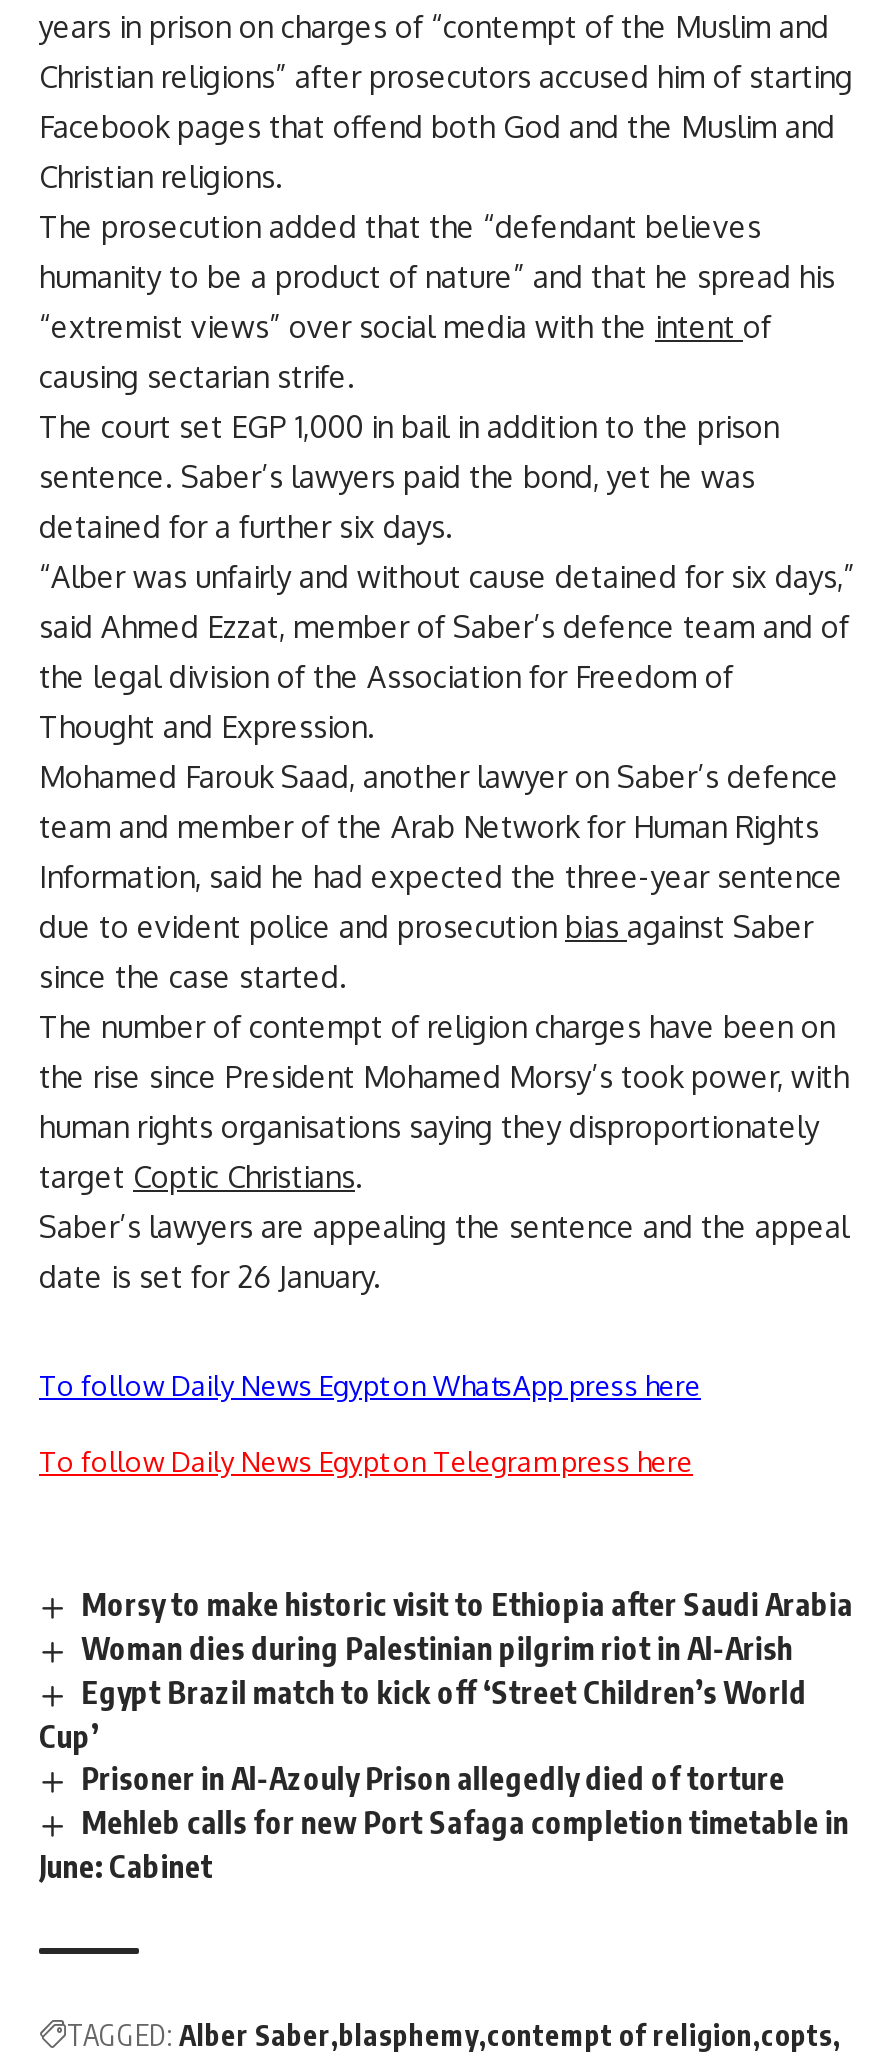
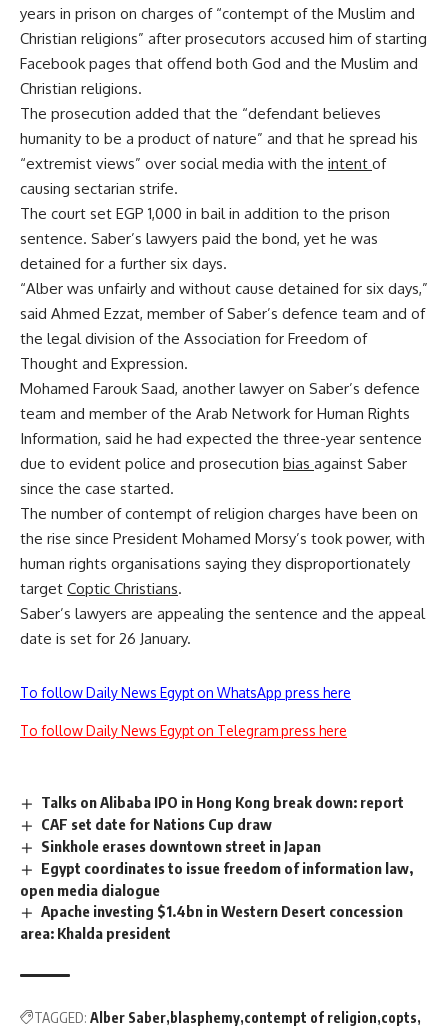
[39,1586,853,1883] Morsy to make historic visit to Ethiopia after Saudi Arabia | Woman dies during Palestinian pilgrim riot in Al-Arish | Egypt Brazil match to kick off ‘Street Children’s World | Cup’ | Prisoner in Al-Azouly Prison allegedly died of torture | Mehleb calls for new Port Safaga completion timetable in | June: Cabinet -> [20,793,413,942] Talks on Alibaba IPO in Hong Kong break down: report | CAF set date for Nations Cup draw | Sinkhole erases downtown street in Japan | Egypt coordinates to issue freedom of information law, | open media dialogue | Apache investing $1.4bn in Western Desert concession | area: Khalda president

